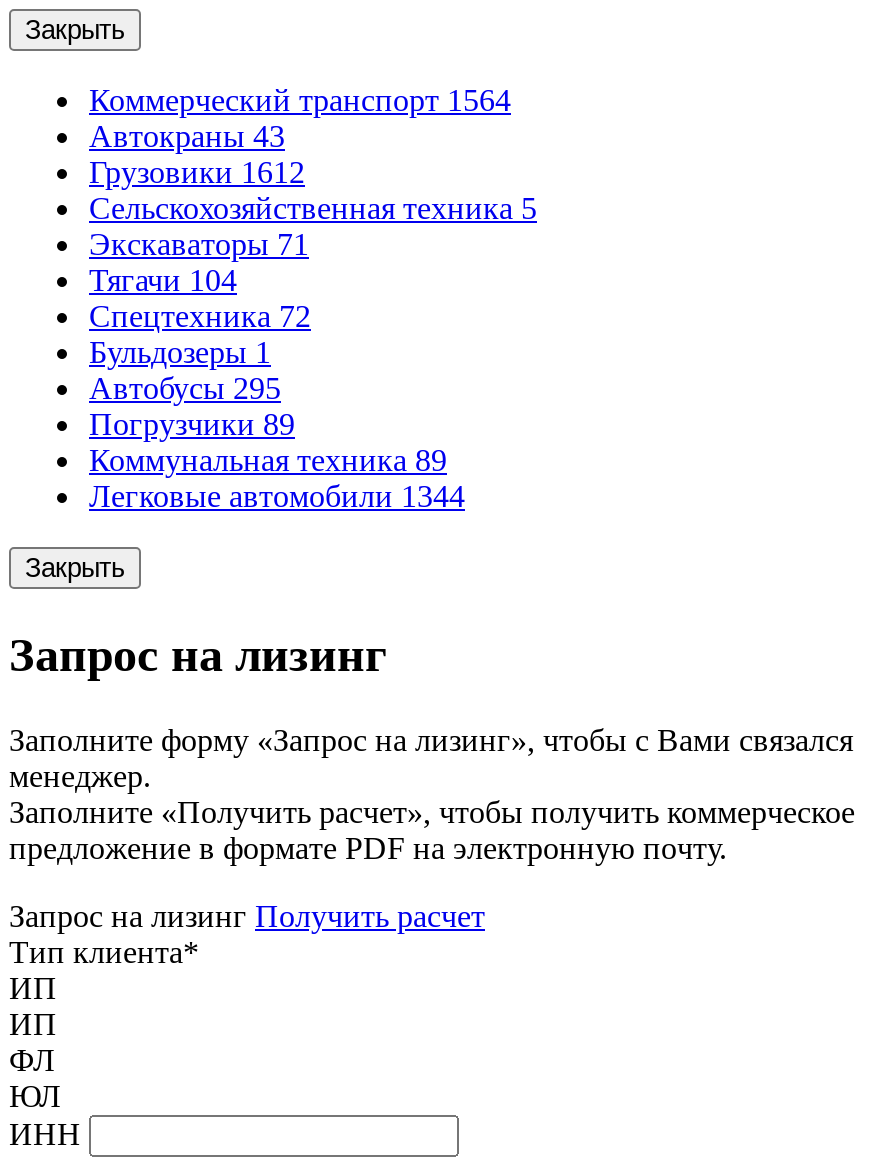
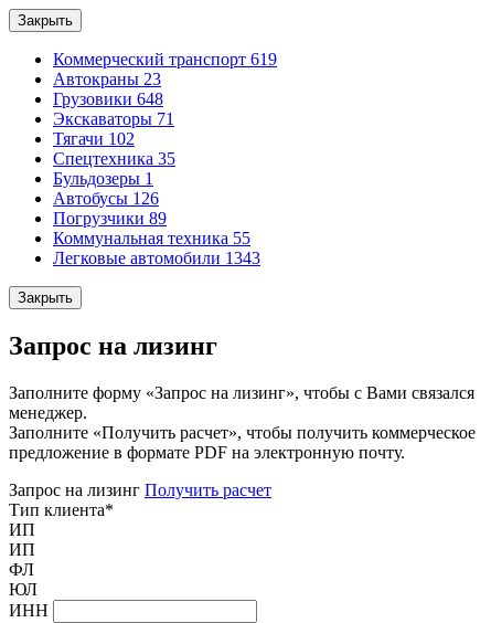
[89,83,537,225] Коммерческий транспорт 1564 | Автокраны 43 | Грузовики 1612 | Сельскохозяйственная техника 5 -> [53,50,277,108] Коммерческий транспорт 619 | Автокраны 23 | Грузовики 648
[89,263,237,297] Тягачи 104 -> [53,129,135,148] Тягачи 102
[89,299,311,333] Спецтехника 72 -> [53,149,175,168] Спецтехника 35
[89,371,281,405] Автобусы 295 -> [53,189,159,208] Автобусы 126
[89,443,447,477] Коммунальная техника 89 -> [53,229,250,247] Коммунальная техника 55
[89,479,465,513] Легковые автомобили 1344 -> [53,249,260,267] Легковые автомобили 1343

